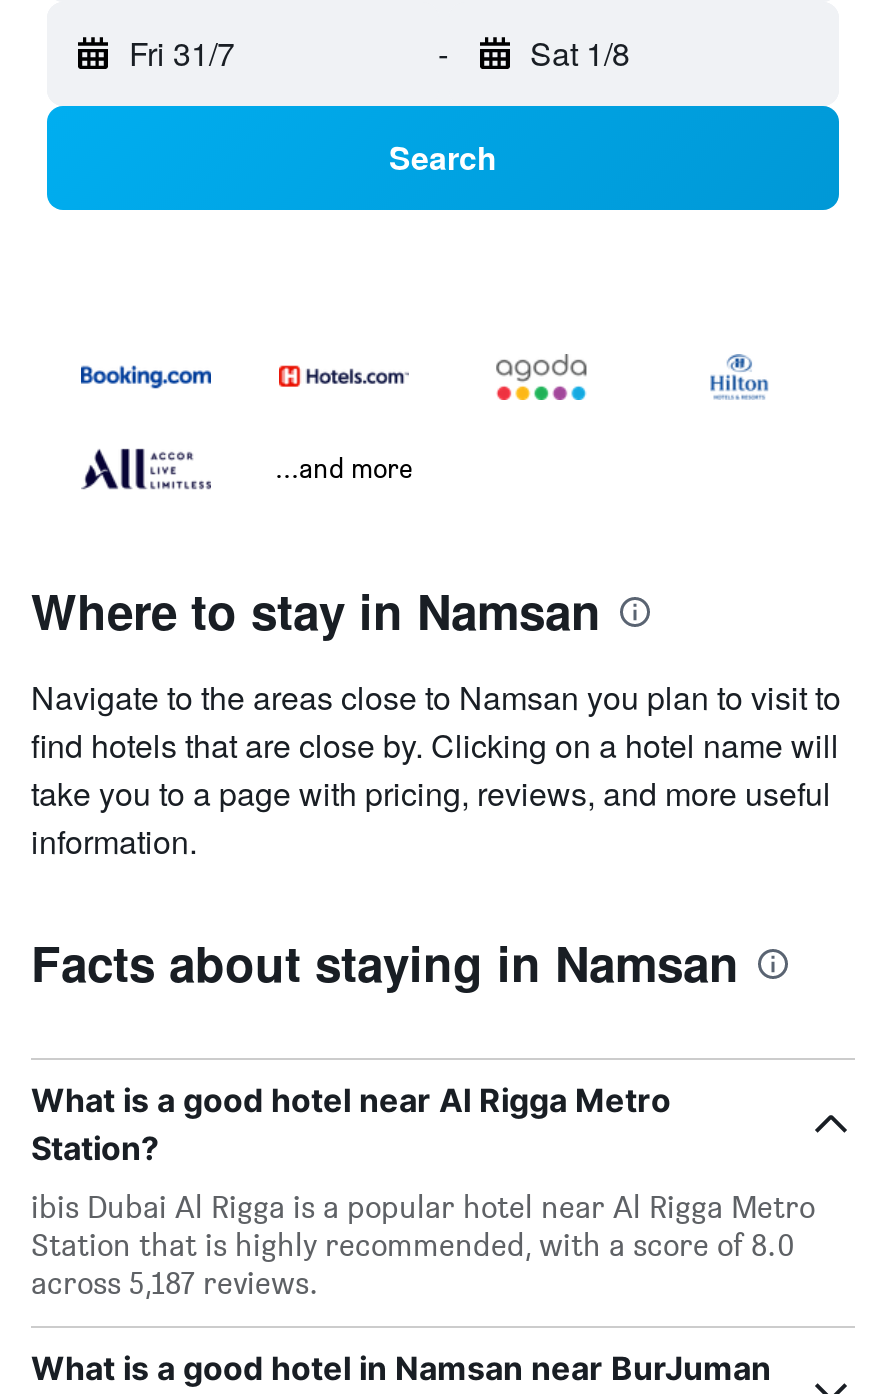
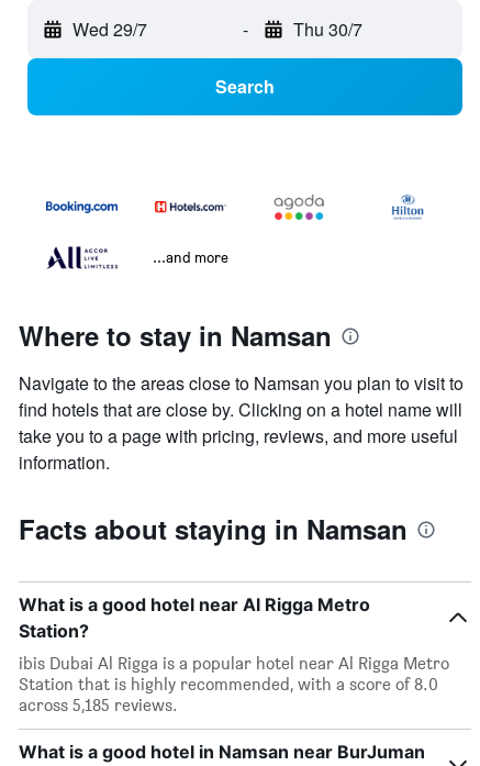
[129,30,235,76] Fri 31/7 -> [72,17,147,42] Wed 29/7
[530,30,630,76] Sat 1/8 -> [293,17,362,42] Thu 30/7
[31,1264,319,1302] across 5,187 reviews. -> [19,695,178,716] across 5,185 reviews.

